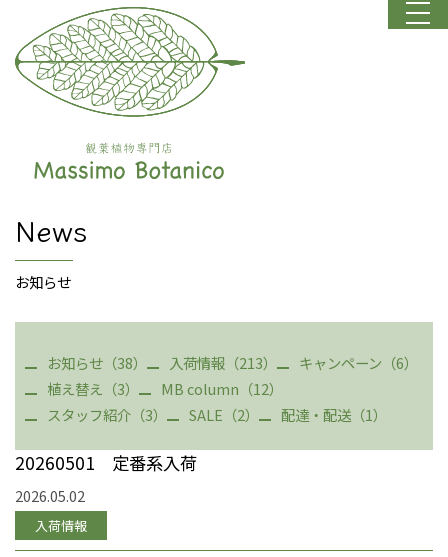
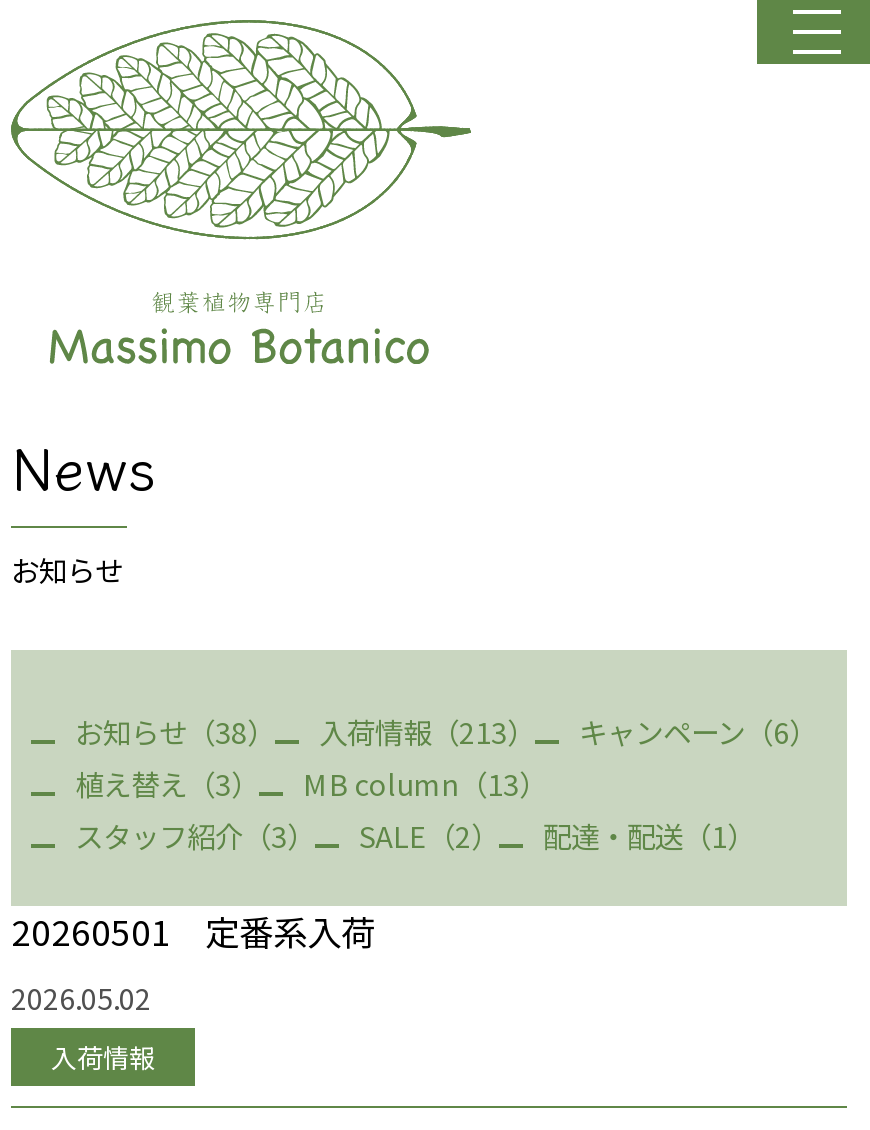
[47,378,283,399] 植え替え（3） MB column（12） -> [75,762,547,804] 植え替え（3） MB column（13）

